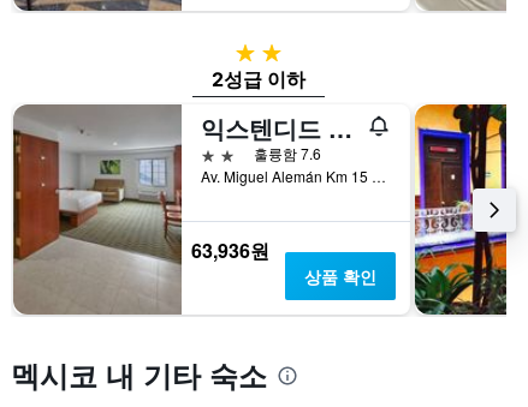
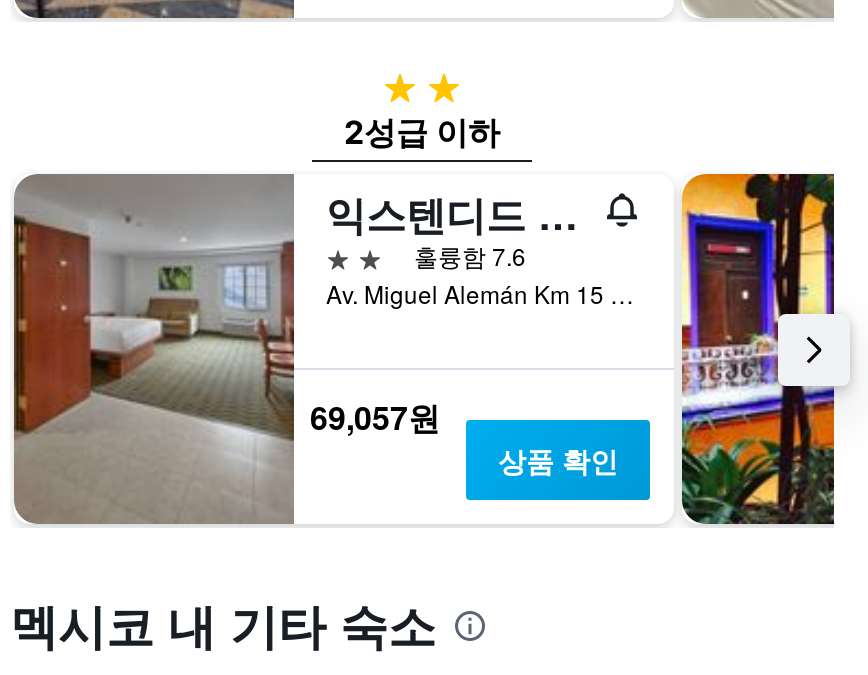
[191,236,269,264] 63,936원 -> [310,393,440,439] 69,057원

